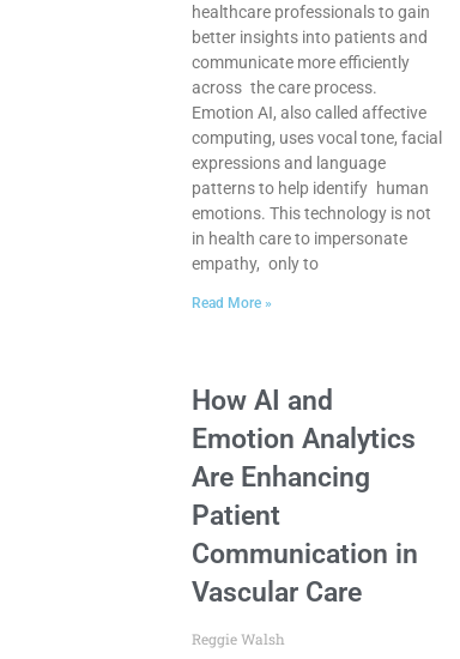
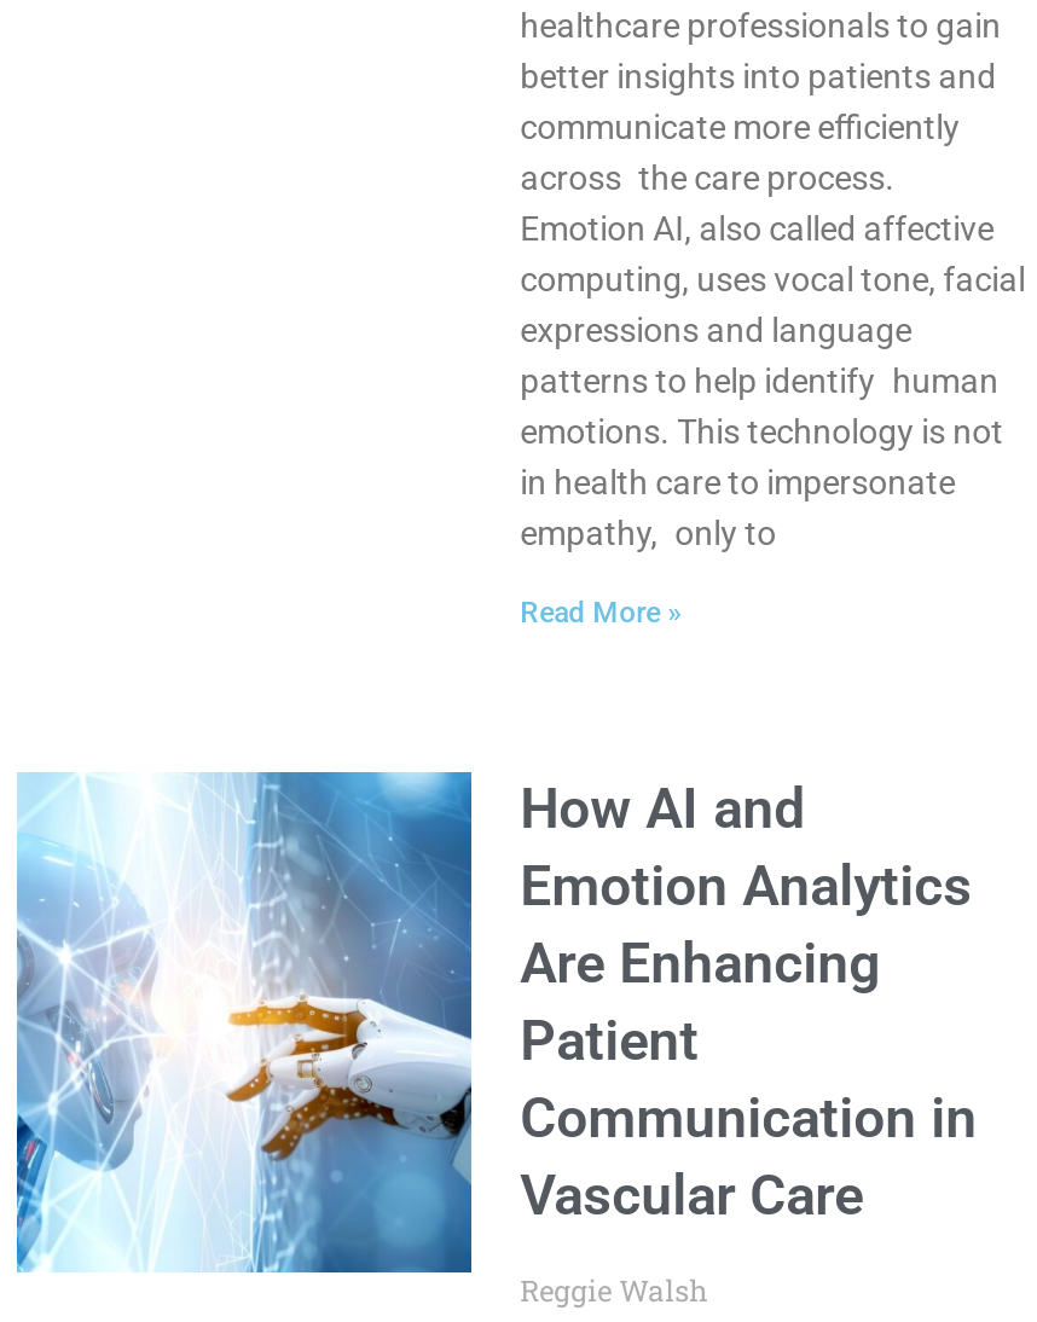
none -> [15,769,474,1276] [image]

